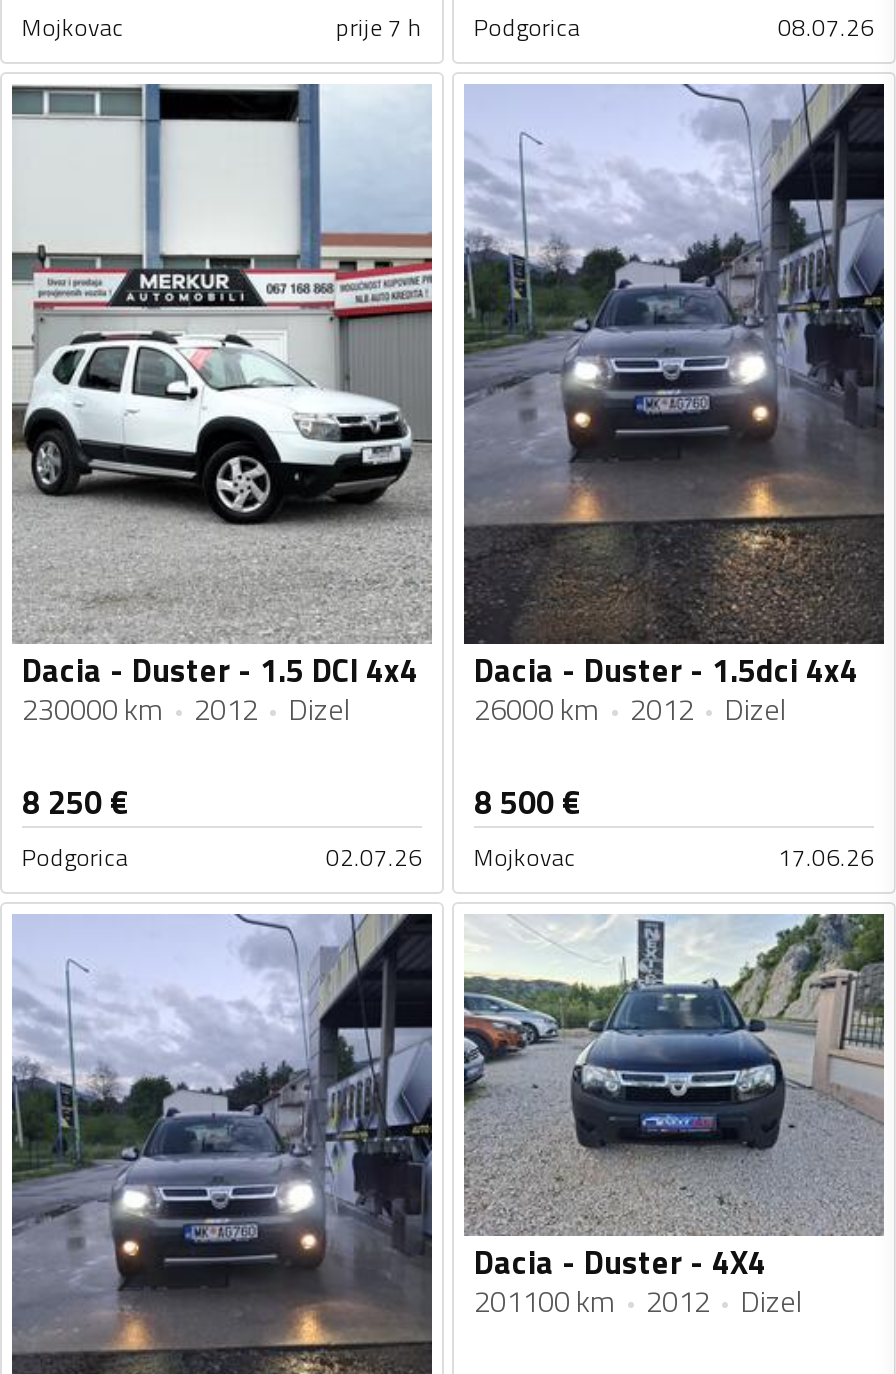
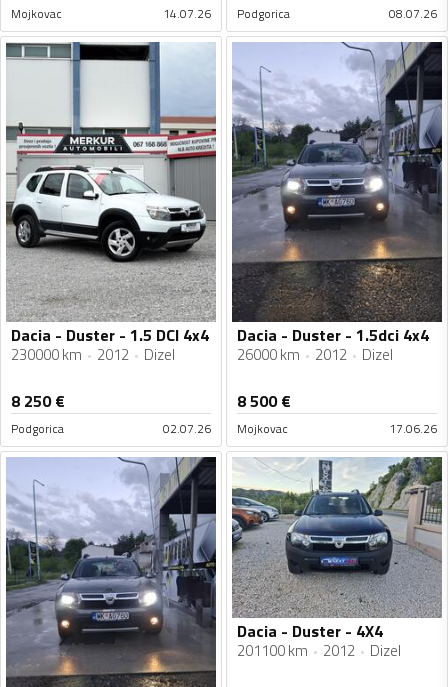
[336,8,580,46] prije 7 h Podgorica -> [163,4,290,23] 14.07.26 Podgorica

